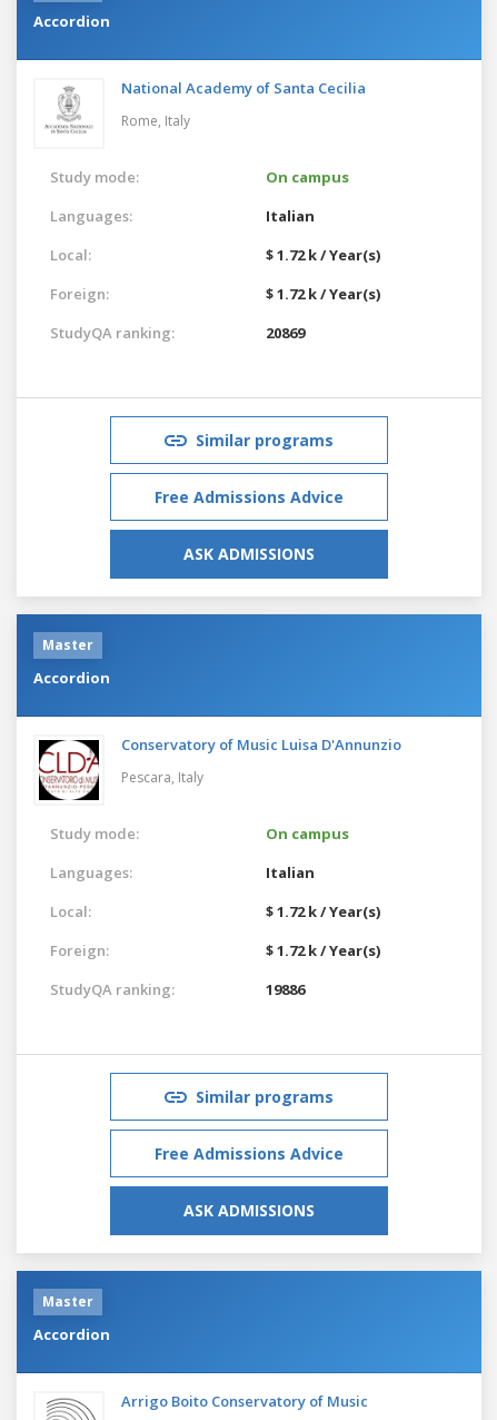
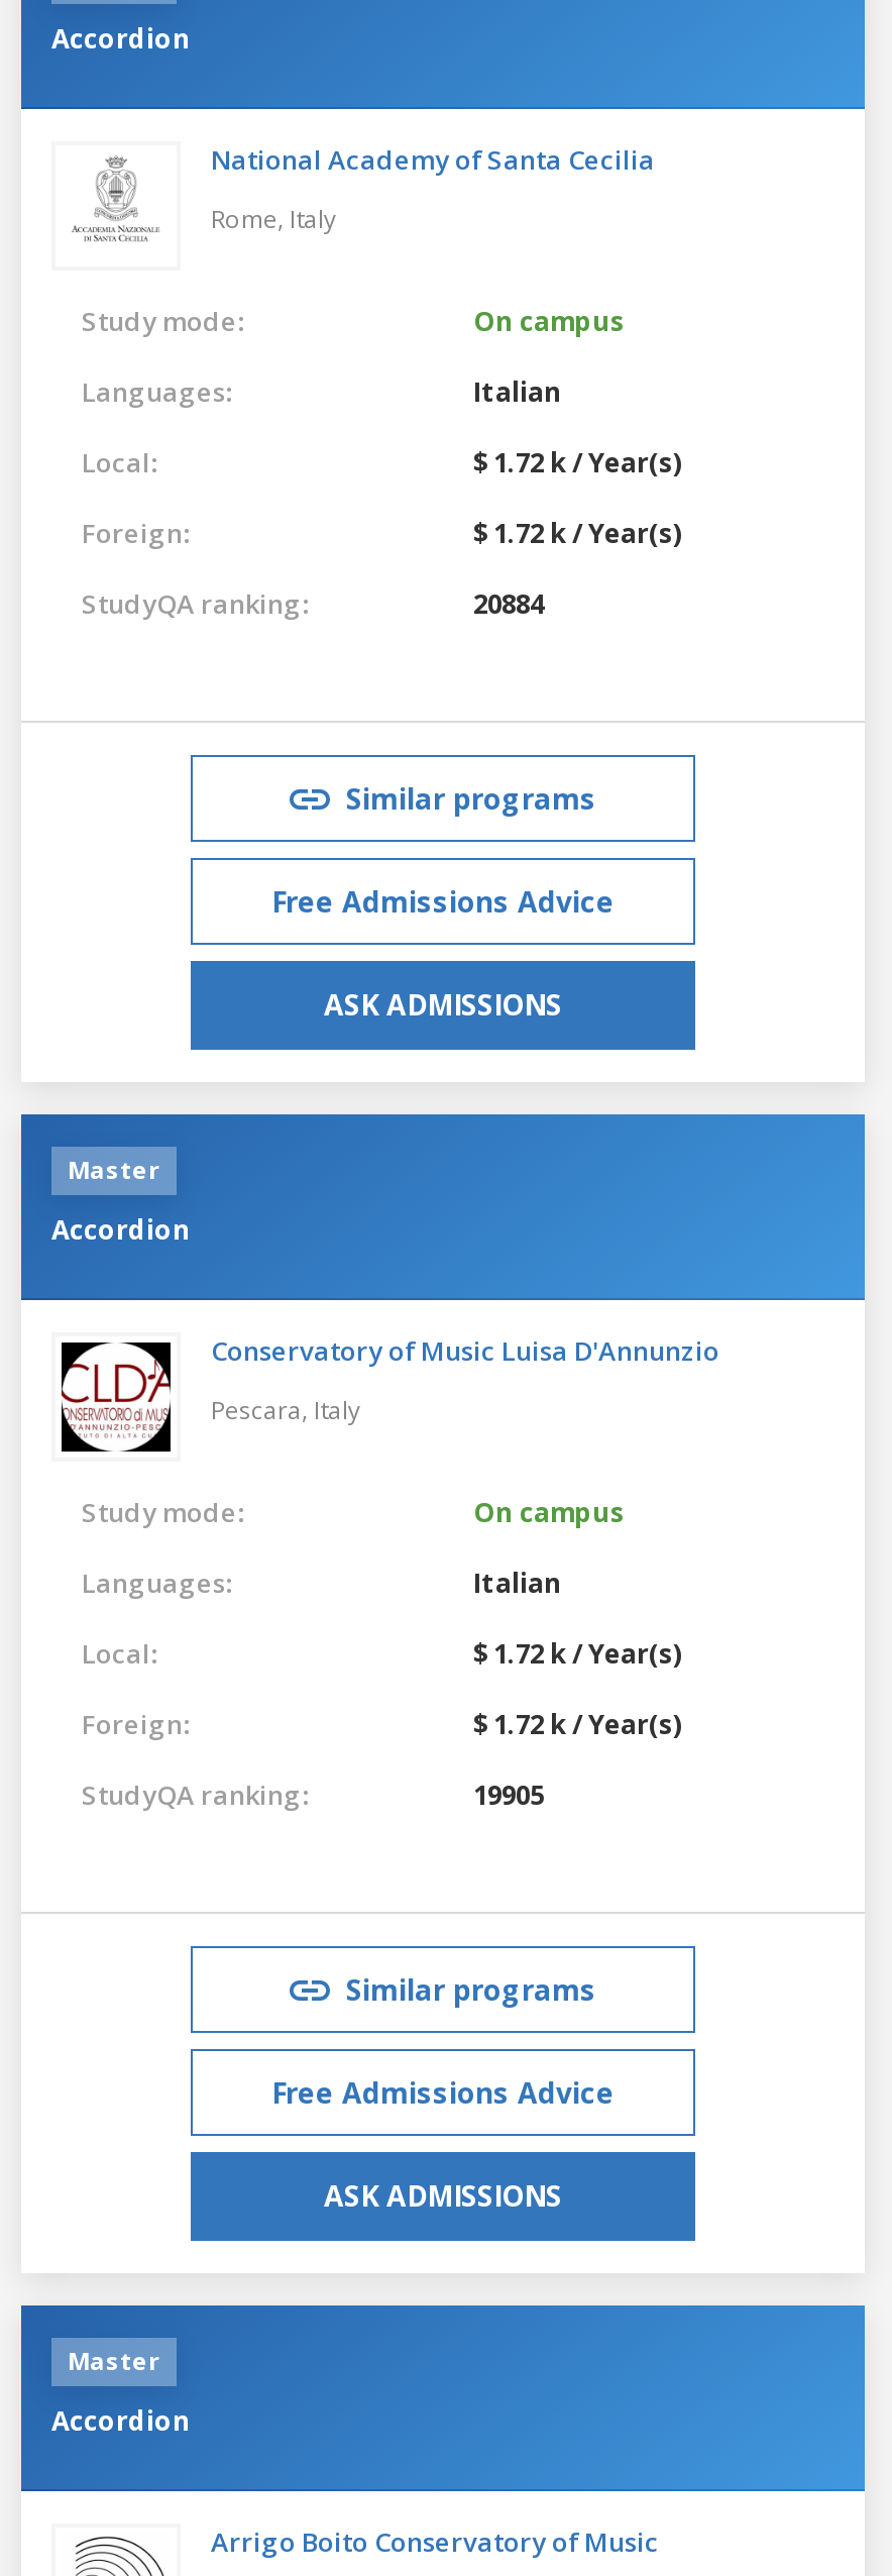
[266,323,305,343] 20869 -> [473,585,544,621] 20884
[266,979,305,999] 19886 -> [473,1776,544,1812] 19905

